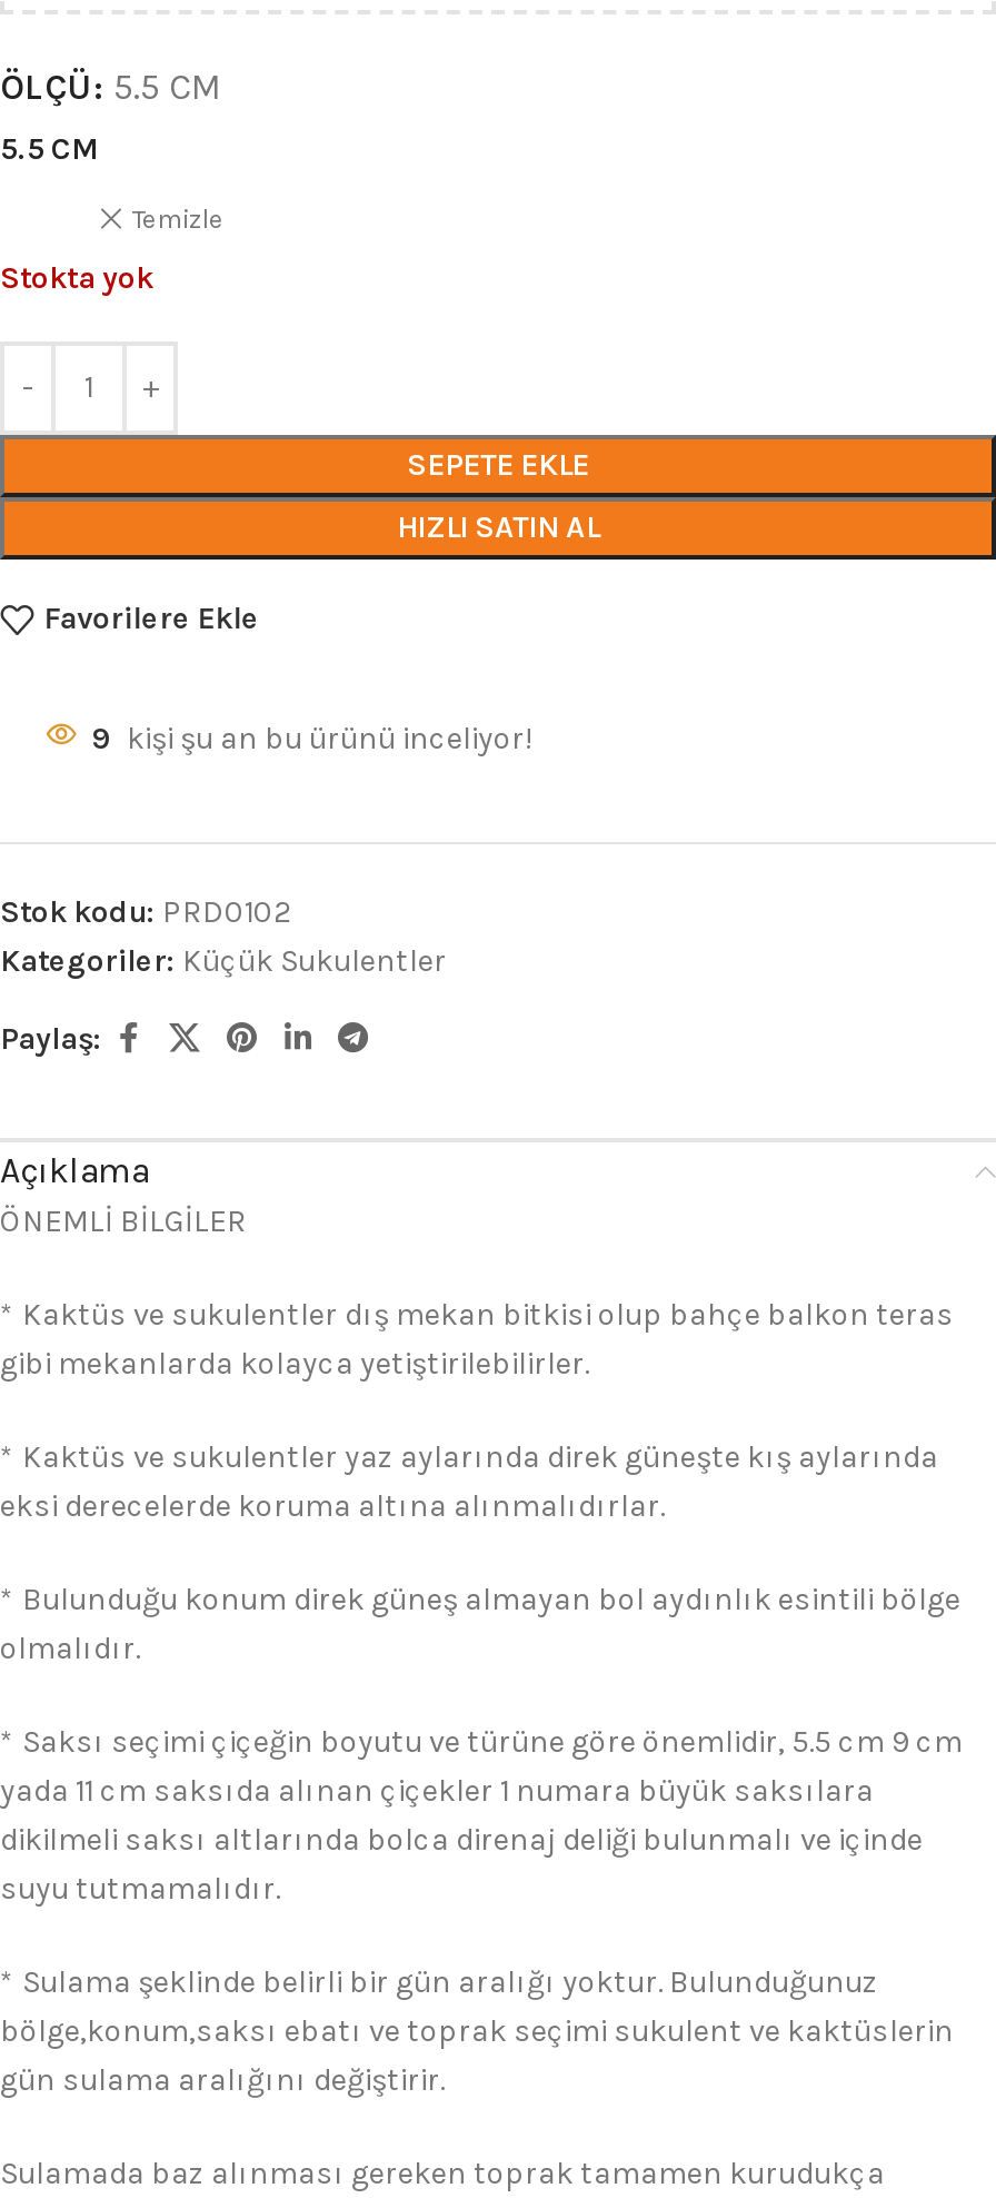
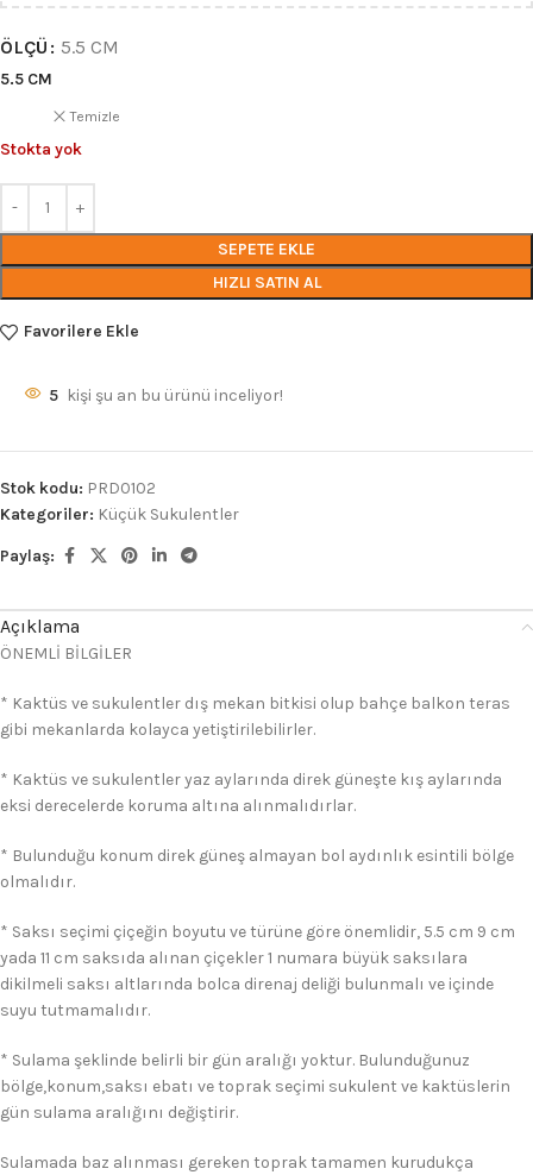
[91,720,531,758] 9 kişi şu an bu ürünü inceliyor! -> [49,385,283,405] 5 kişi şu an bu ürünü inceliyor!

